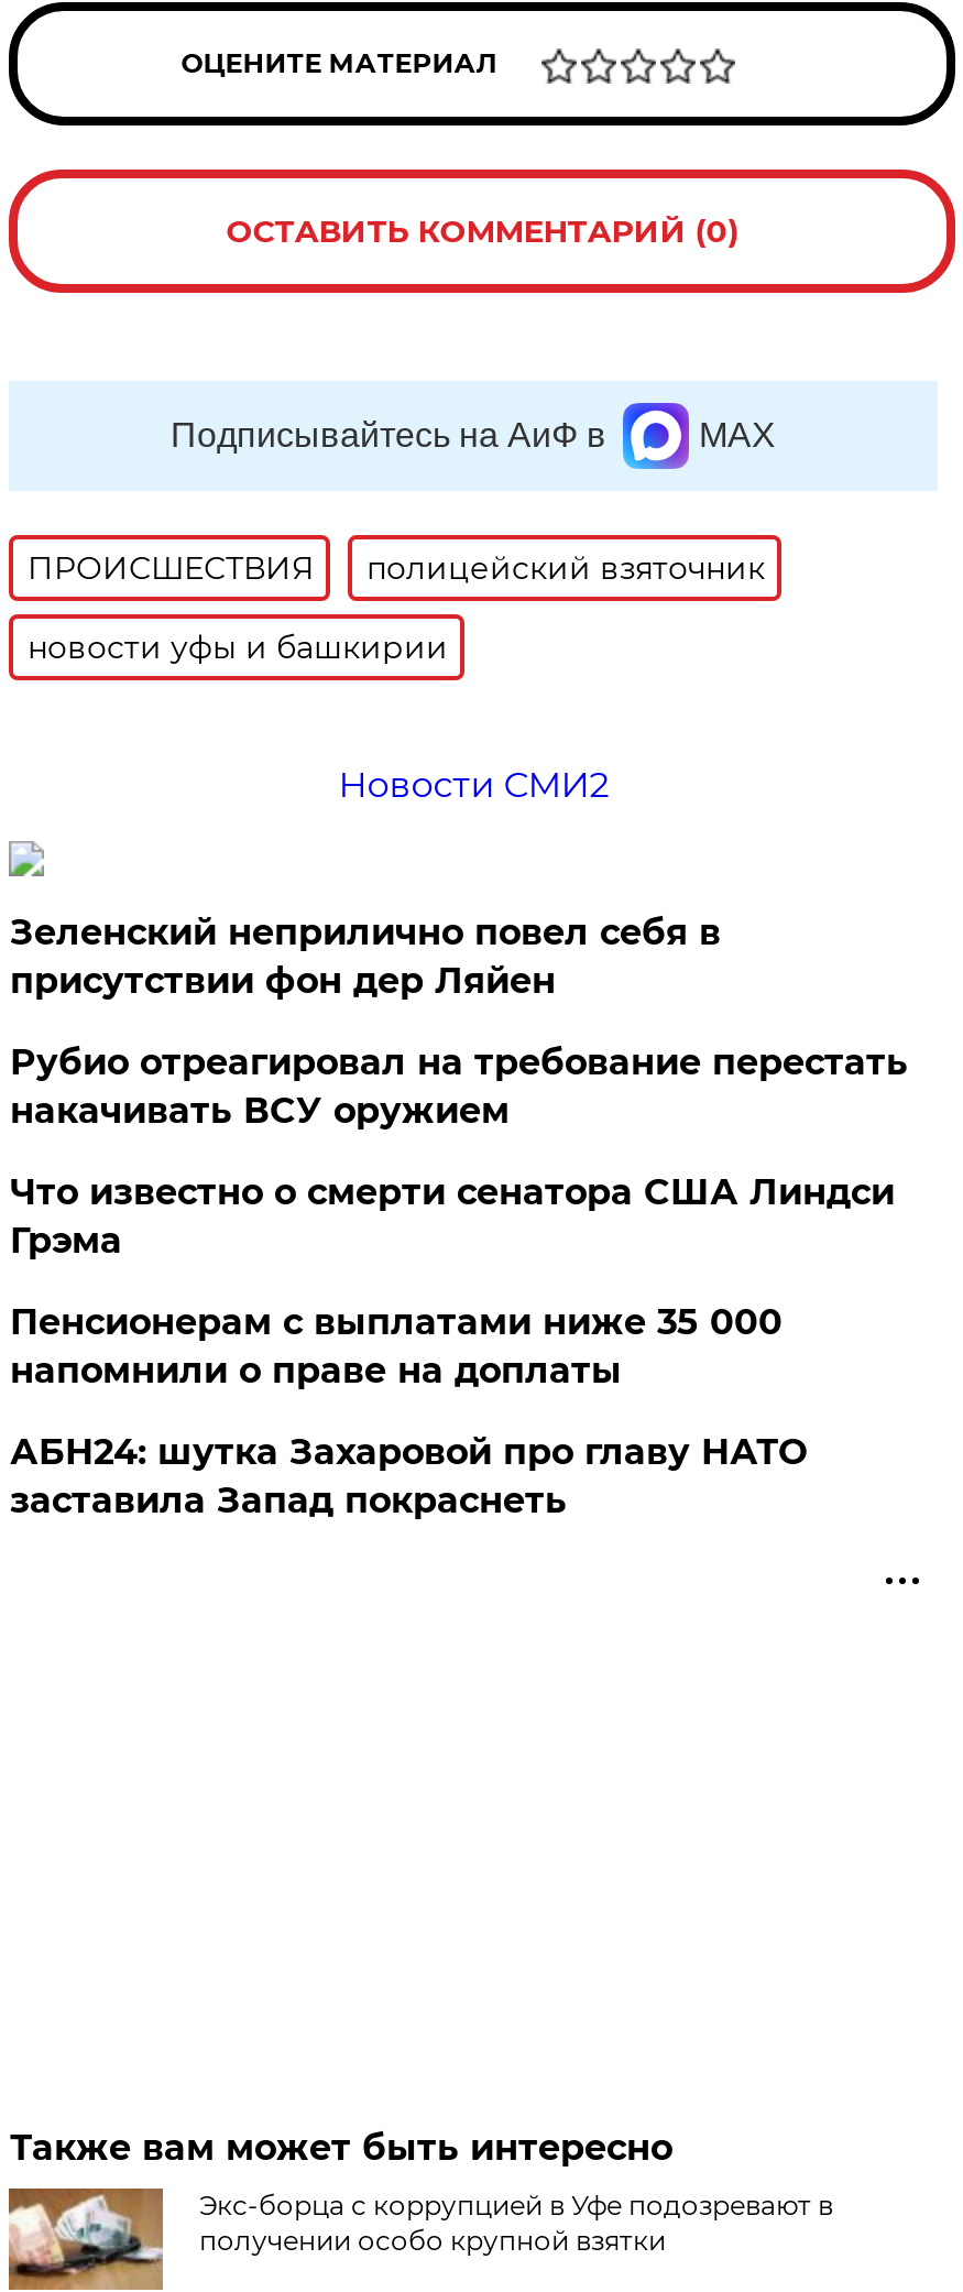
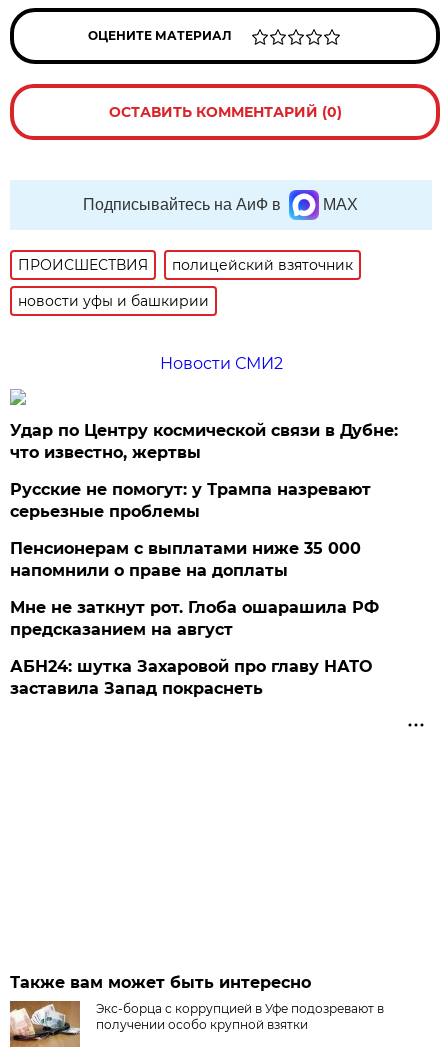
[10,912,908,1262] Зеленский неприлично повел cебя в | присутствии фон дер Ляйен | Рубио отреагировал на требование перестать | накачивать ВСУ оружием | Что известно о смерти сенатора США Линдси | Грэма -> [10,421,398,521] Удар по Центру космической связи в Дубне: | что известно, жертвы | Русские не помогут: у Трампа назревают | серьезные проблемы
moved [10,1301,782,1391] -> [10,539,361,580]: Пенсионерам с выплатами ниже 35 000 | напомнили о праве на доплаты
none -> [10,598,379,639] Мне не заткнут рот. Глоба ошарашила РФ | предсказанием на август

